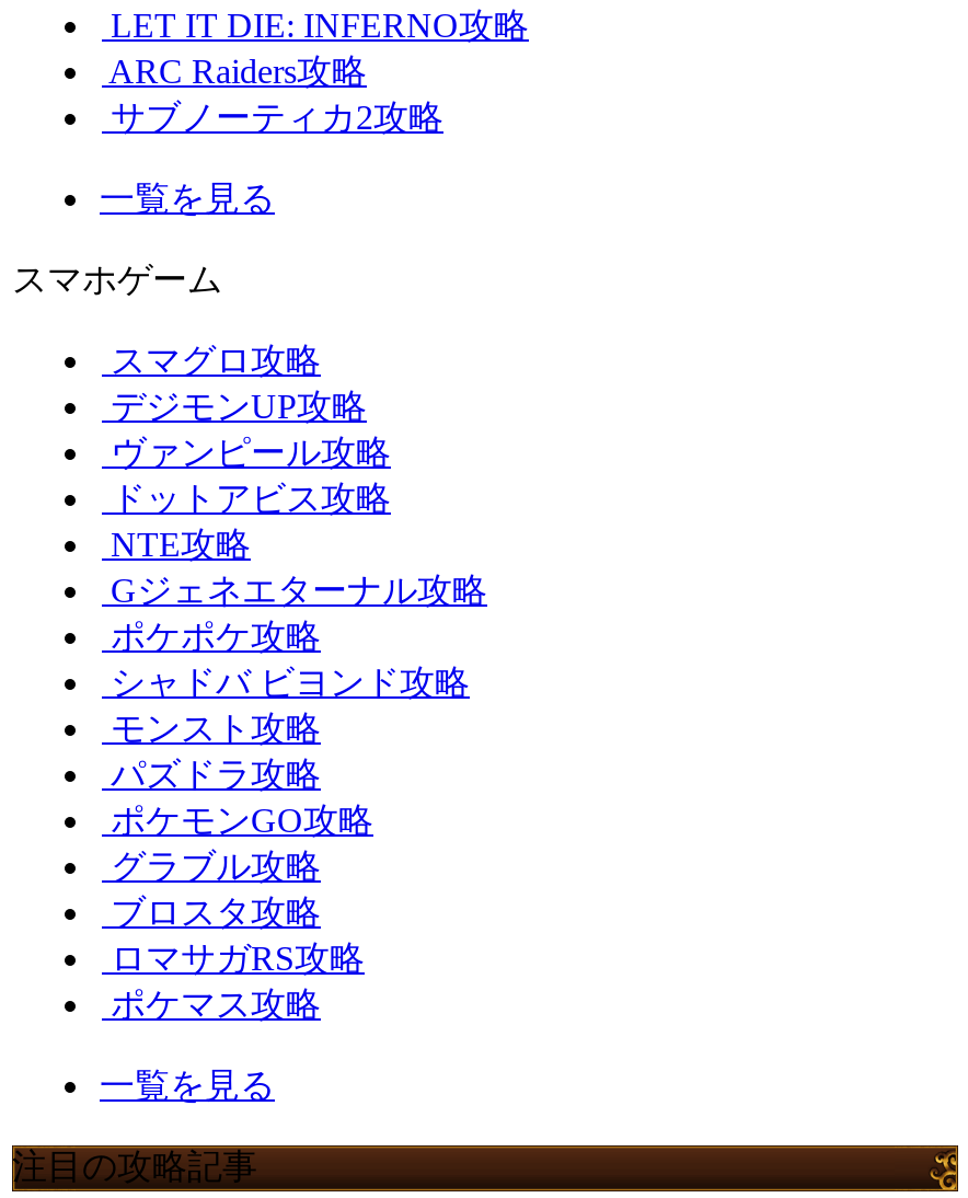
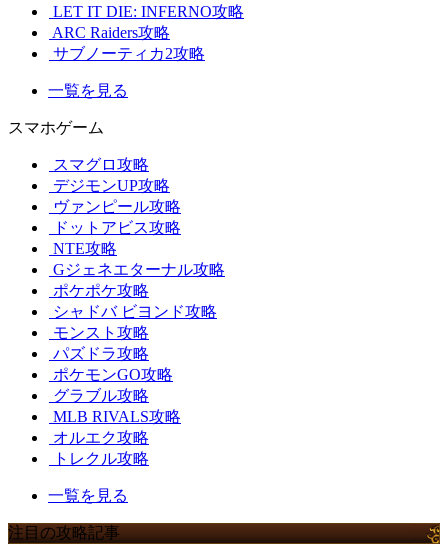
[111,893,365,1022] ブロスタ攻略 | ロマサガRS攻略 | ポケマス攻略 -> [53,408,181,467] MLB RIVALS攻略 | オルエク攻略 | トレクル攻略

